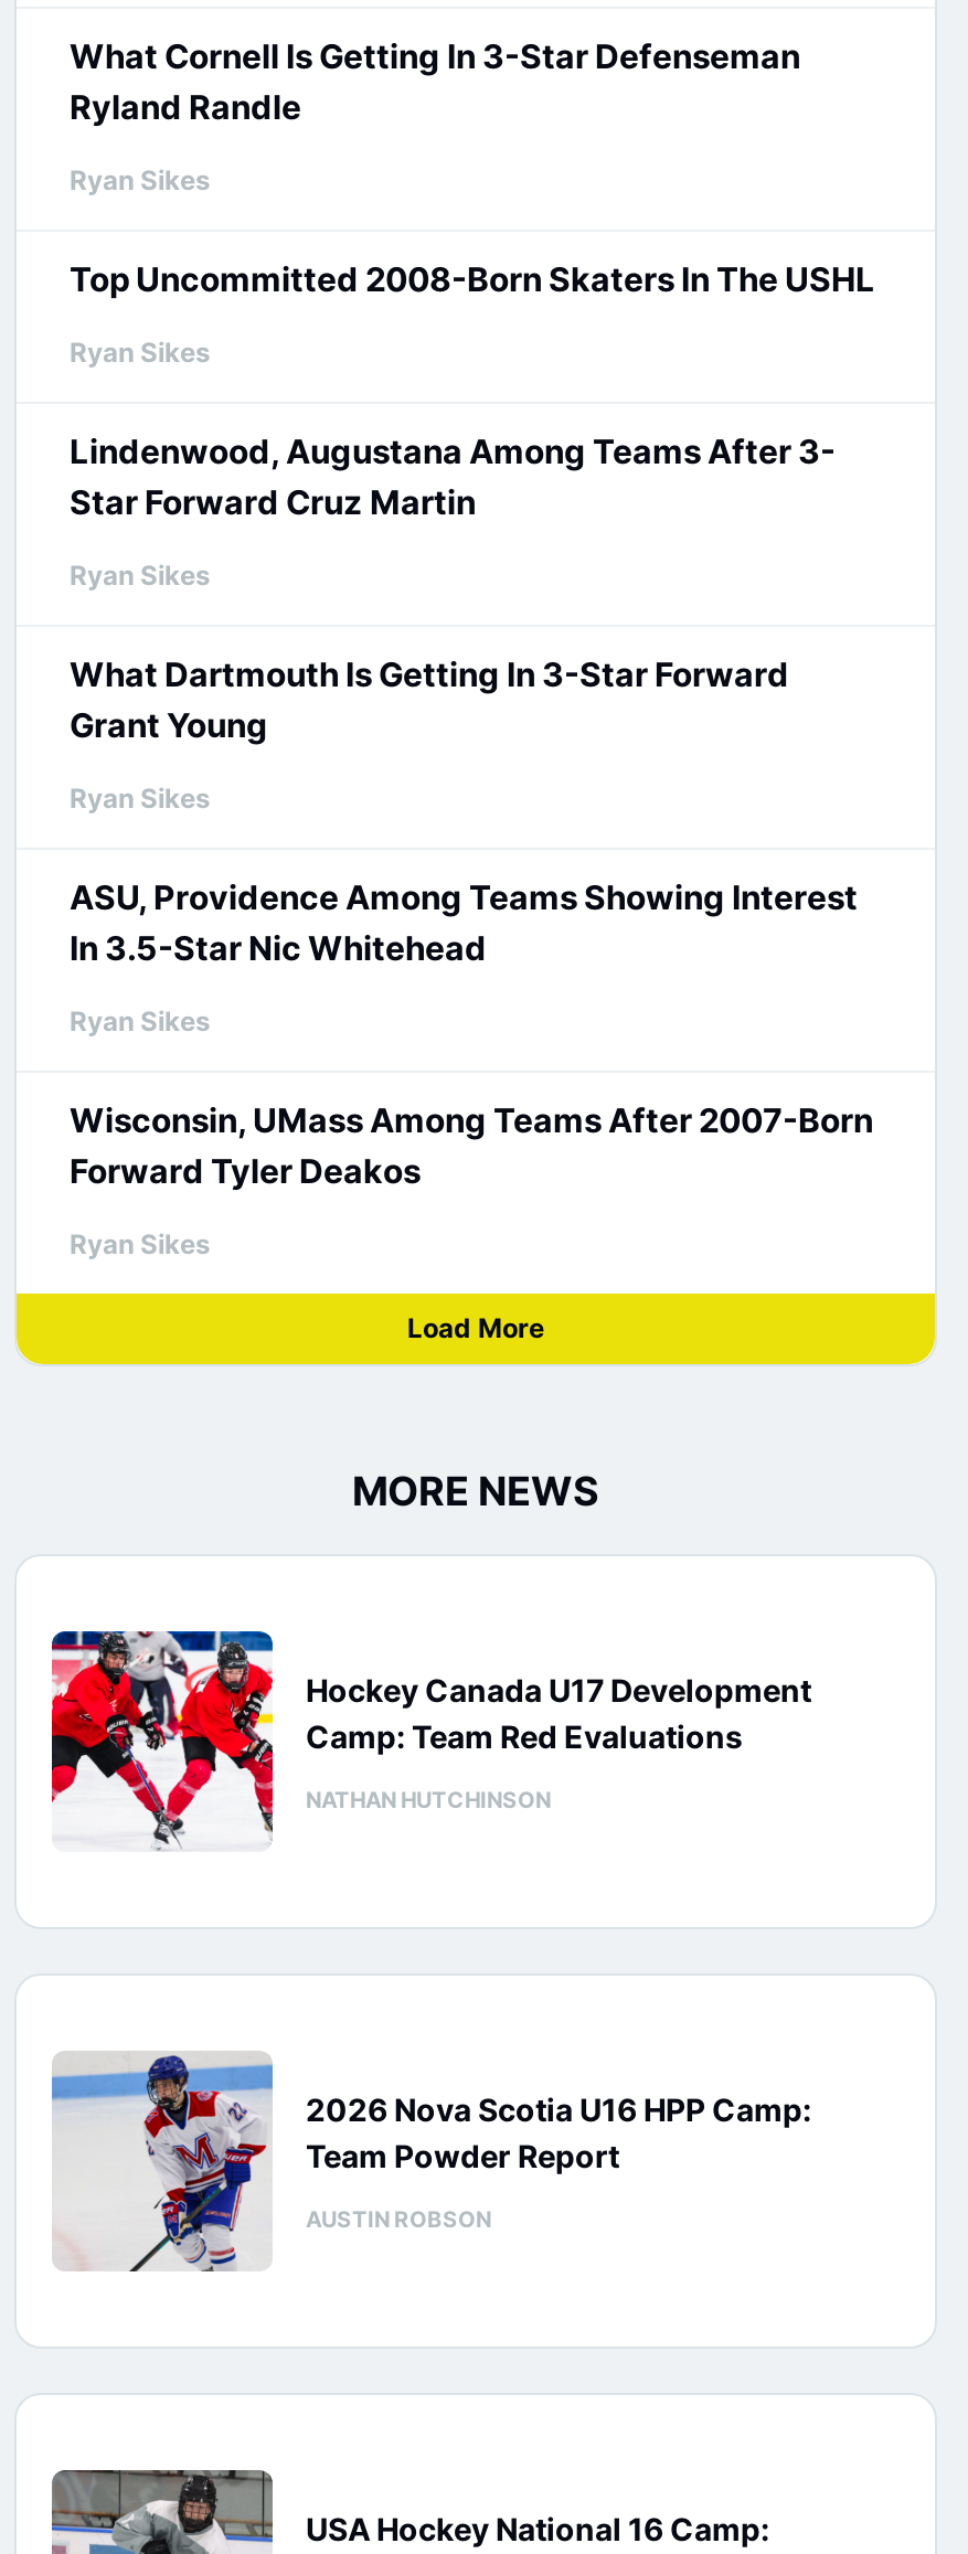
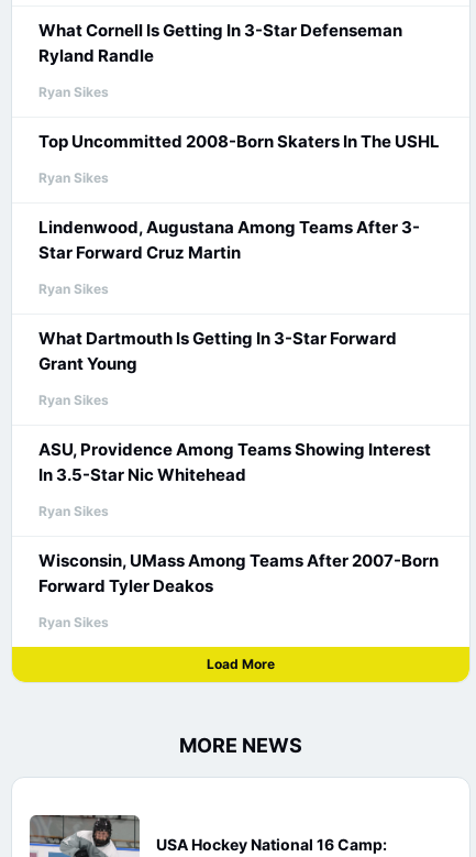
[50,1629,811,1852] [image] | Hockey Canada U17 Development | Camp: Team Red Evaluations | NATHAN HUTCHINSON -> none
[52,2051,811,2274] [image] | 2026 Nova Scotia U16 HPP Camp: | Team Powder Report | AUSTIN ROBSON -> none

